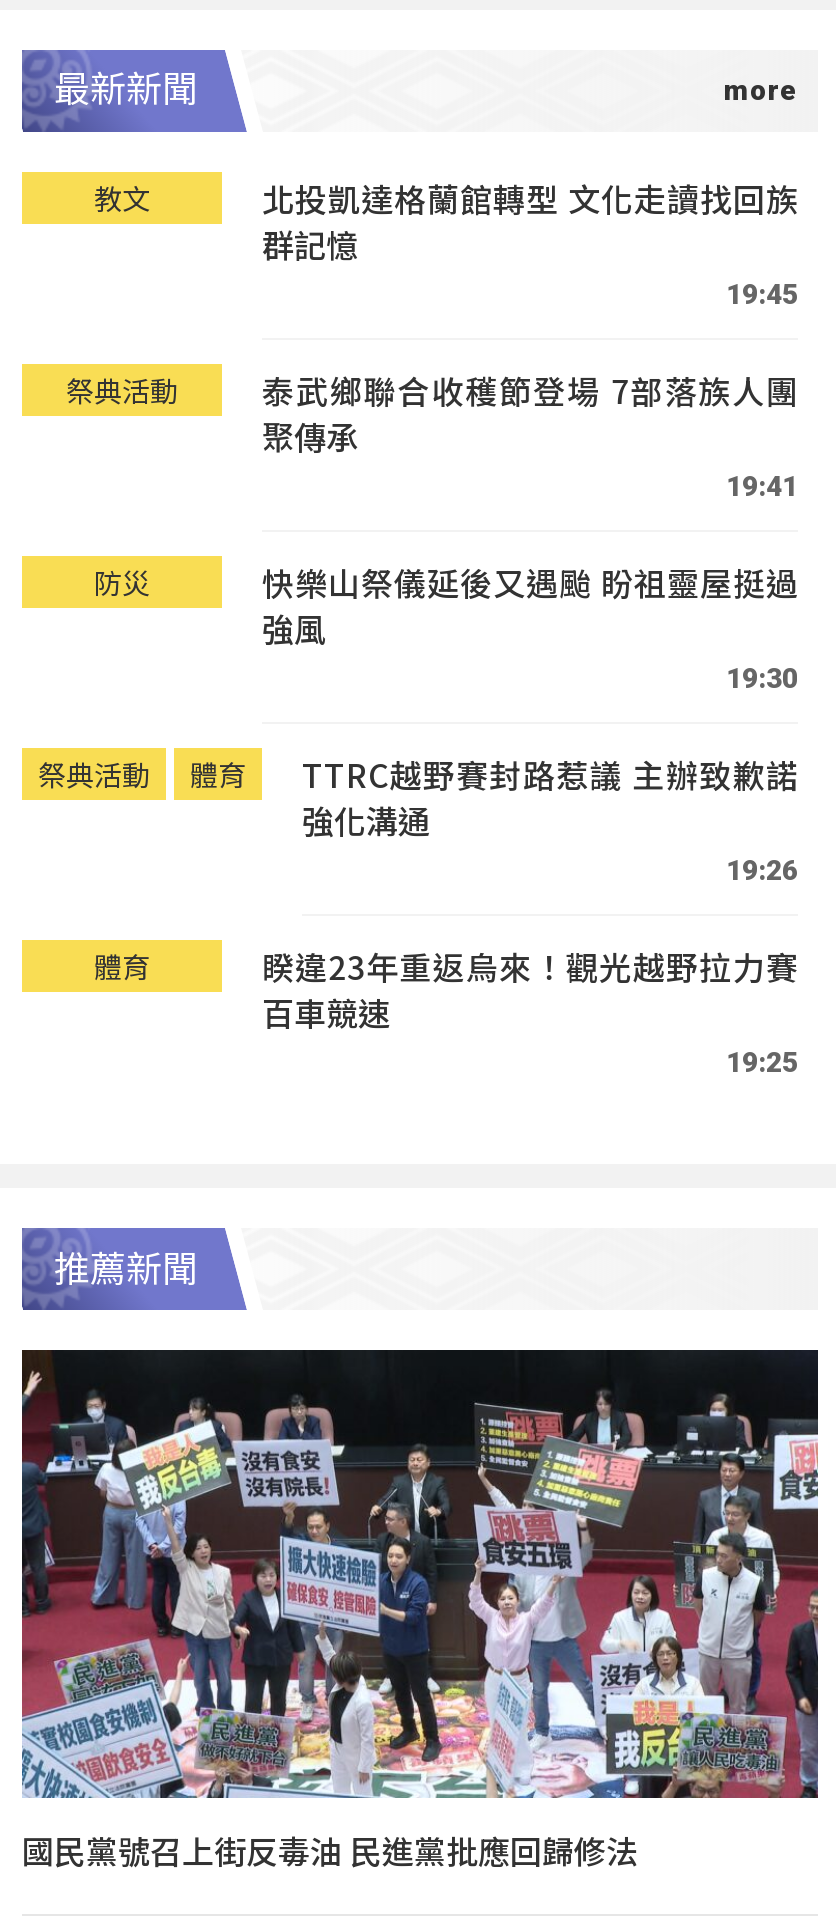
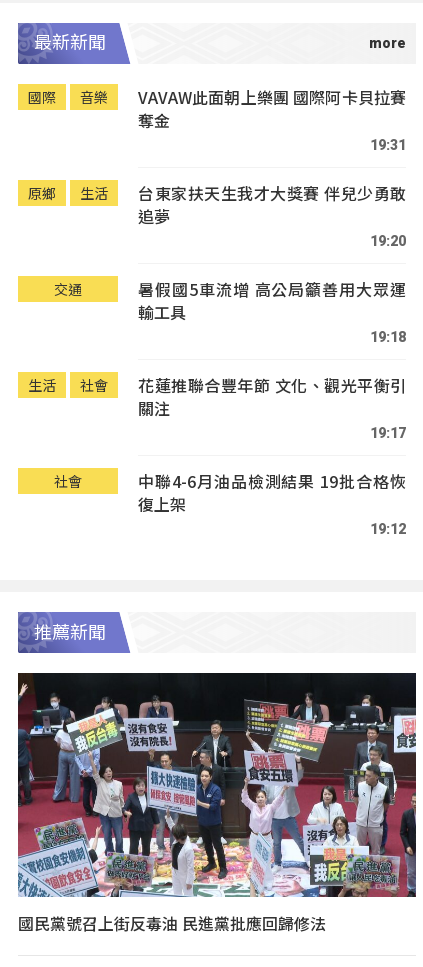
[94,175,798,311] 教文 | 北投凱達格蘭館轉型 文化走讀找回族 | 群記憶 | 19:45 -> [28,85,406,153] 國際 | 音樂 | VAVAW此面朝上樂團 國際阿卡貝拉賽 | 奪金 | 19:31
[66,367,798,503] 祭典活動 | 泰武鄉聯合收穫節登場 7部落族人團 | 聚傳承 | 19:41 -> [28,181,406,249] 原鄉 | 生活 | 台東家扶天生我才大獎賽 伴兒少勇敢 | 追夢 | 19:20
[94,559,798,695] 防災 | 快樂山祭儀延後又遇颱 盼祖靈屋挺過 | 強風 | 19:30 -> [54,277,406,345] 交通 | 暑假國5車流增 高公局籲善用大眾運 | 輸工具 | 19:18
[38,751,798,887] 祭典活動 | 體育 | TTRC越野賽封路惹議 主辦致歉諾 | 強化溝通 | 19:26 -> [28,373,406,441] 生活 | 社會 | 花蓮推聯合豐年節 文化、觀光平衡引 | 關注 | 19:17
[94,943,798,1079] 體育 | 睽違23年重返烏來！觀光越野拉力賽 | 百車競速 | 19:25 -> [54,469,406,537] 社會 | 中聯4-6月油品檢測結果 19批合格恢 | 復上架 | 19:12

